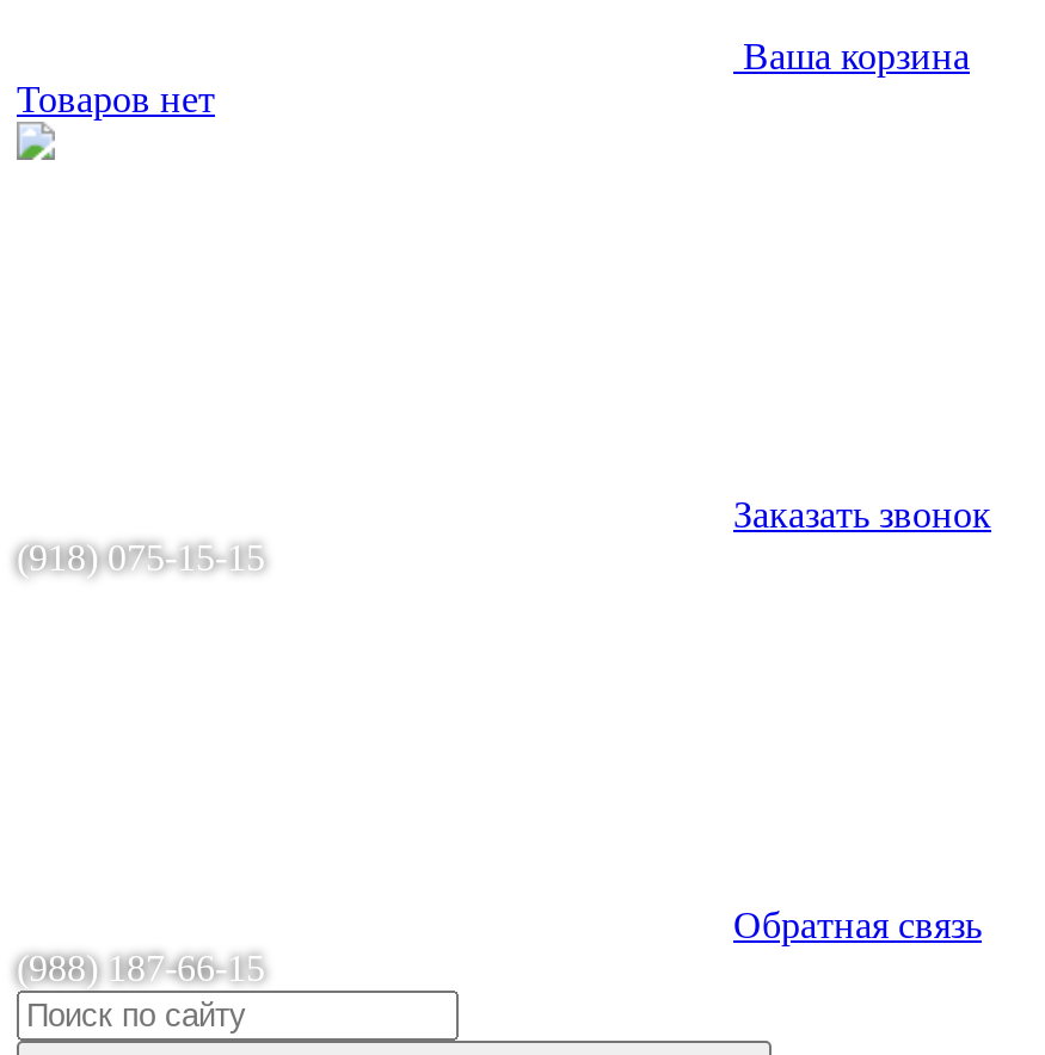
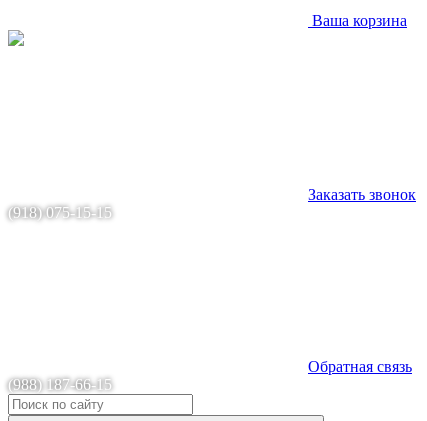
[17,79,215,119] Товаров нет -> none

